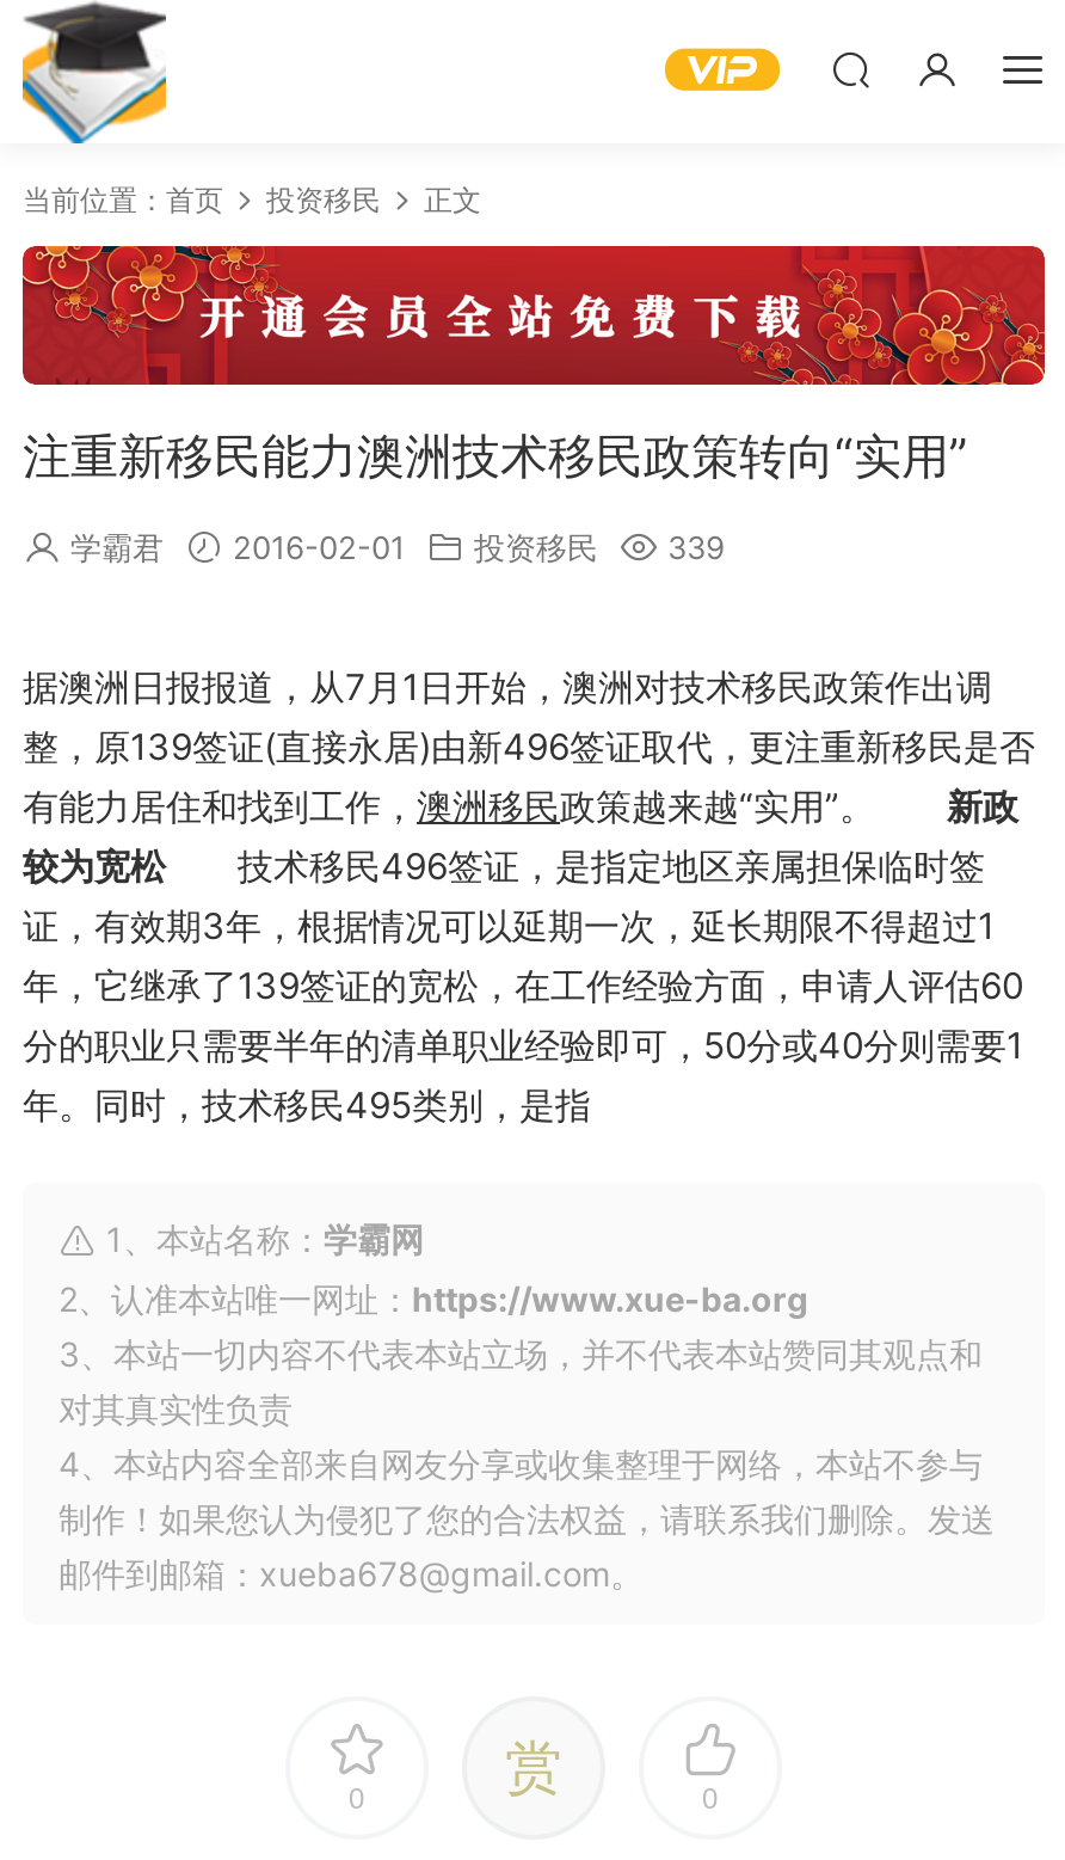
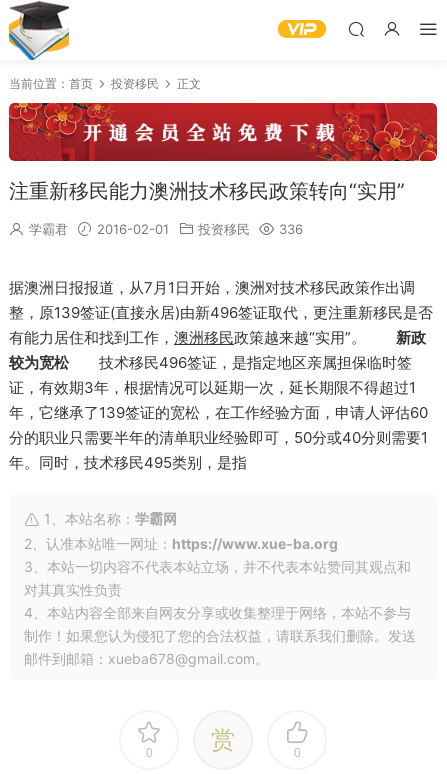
[70,529,725,567] 学霸君 2016-02-01 投资移民 339 -> [29,221,303,237] 学霸君 2016-02-01 投资移民 336

